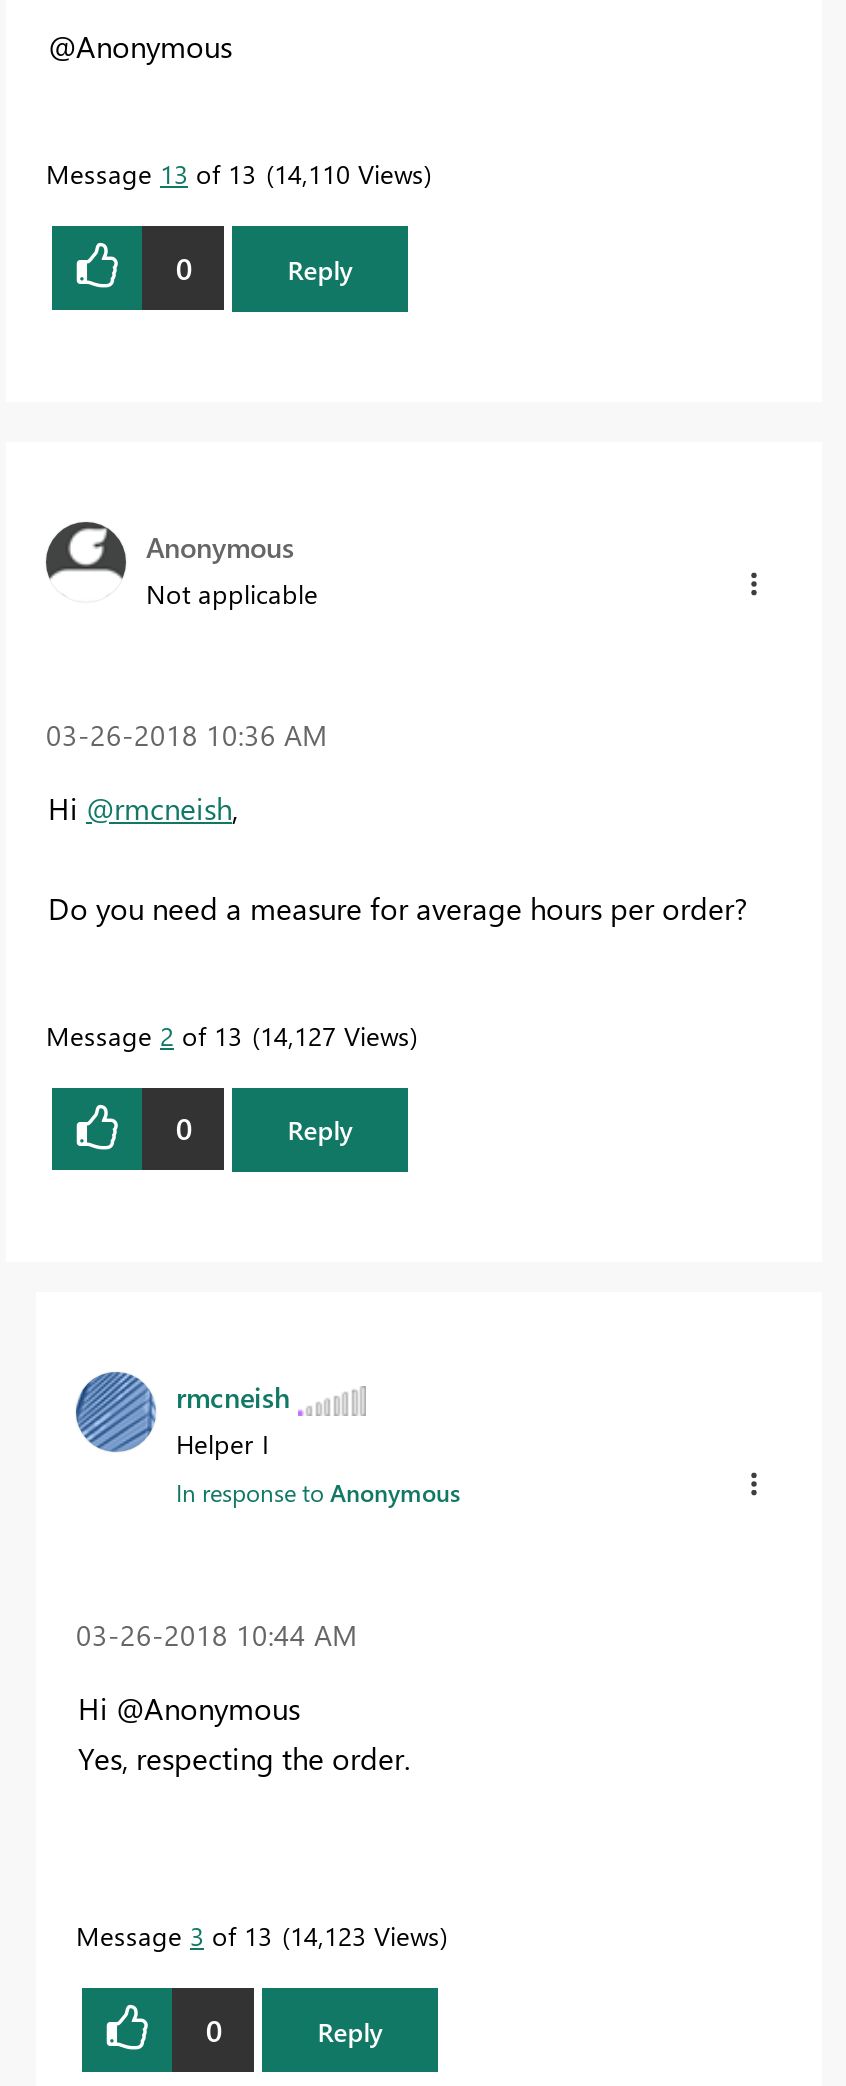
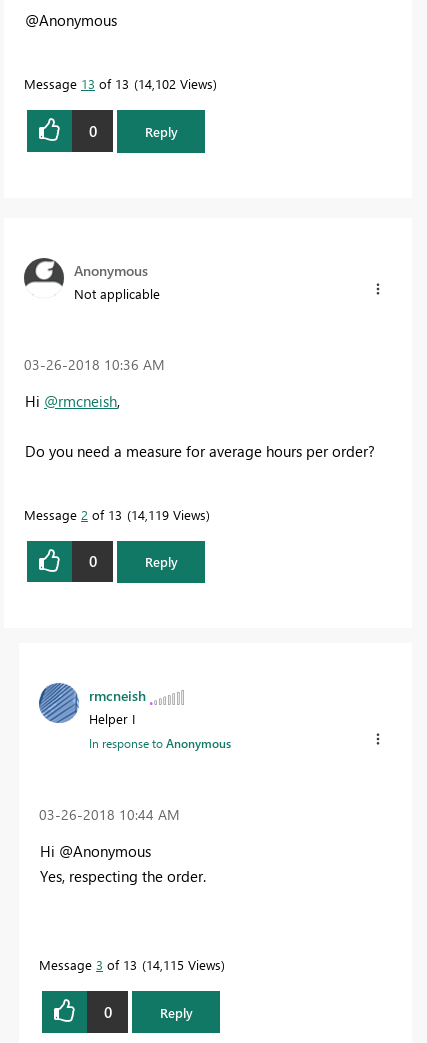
[46,157,424,191] Message 13 of 13 14,110 Views -> [24,75,213,92] Message 13 of 13 14,102 Views
[46,1018,410,1052] Message 2 of 13 14,127 Views -> [24,506,206,523] Message 2 of 13 14,119 Views
[76,1919,440,1953] Message 3 of 13 14,123 Views -> [39,956,221,973] Message 3 of 13 14,115 Views

